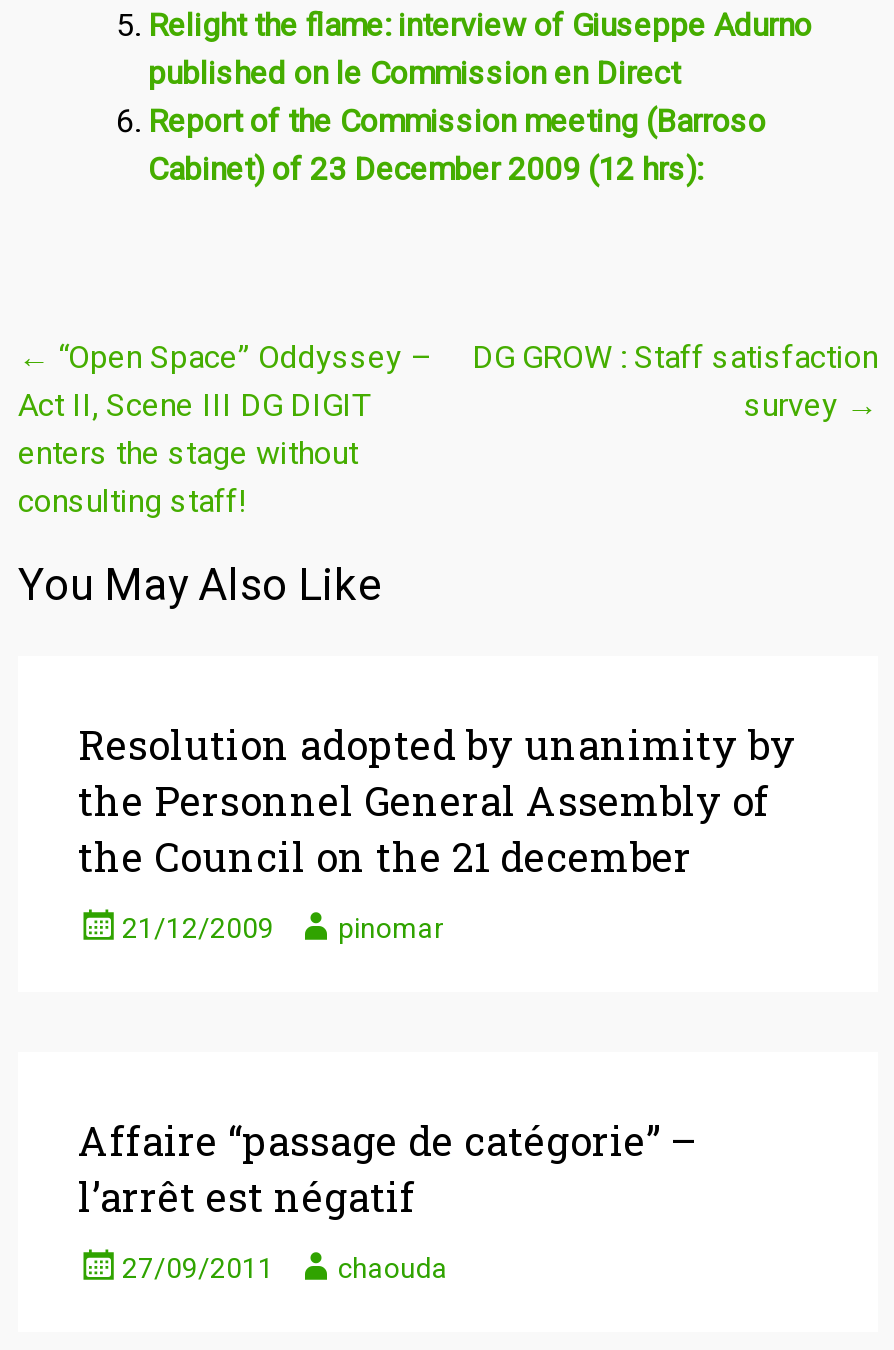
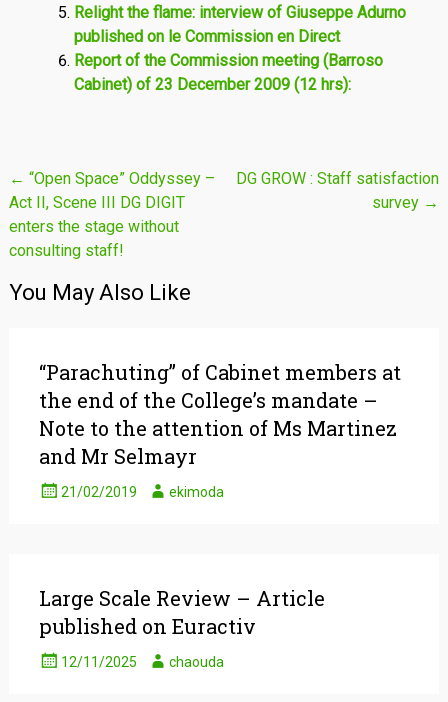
[78,718,796,882] Resolution adopted by unanimity by | the Personnel General Assembly of | the Council on the 21 december -> [39,359,401,469] “Parachuting” of Cabinet members at | the end of the College’s mandate – | Note to the attention of Ms Martinez | and Mr Selmayr
[122,912,444,944] 21/12/2009 | pinomar -> [61,484,224,500] 21/02/2019 | ekimoda
[78,1114,700,1222] Affaire “passage de catégorie” – | l’arrêt est négatif -> [39,585,325,639] Large Scale Review – Article | published on Euractiv
[122,1252,448,1284] 27/09/2011 chaouda -> [61,654,224,670] 12/11/2025 chaouda

